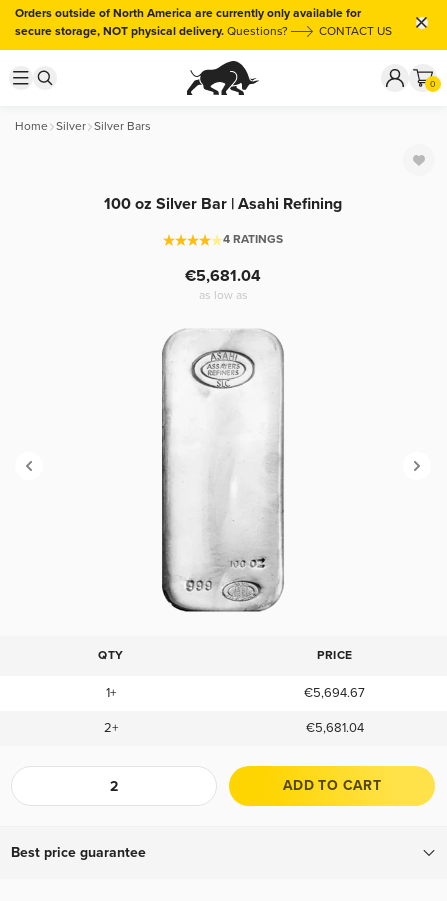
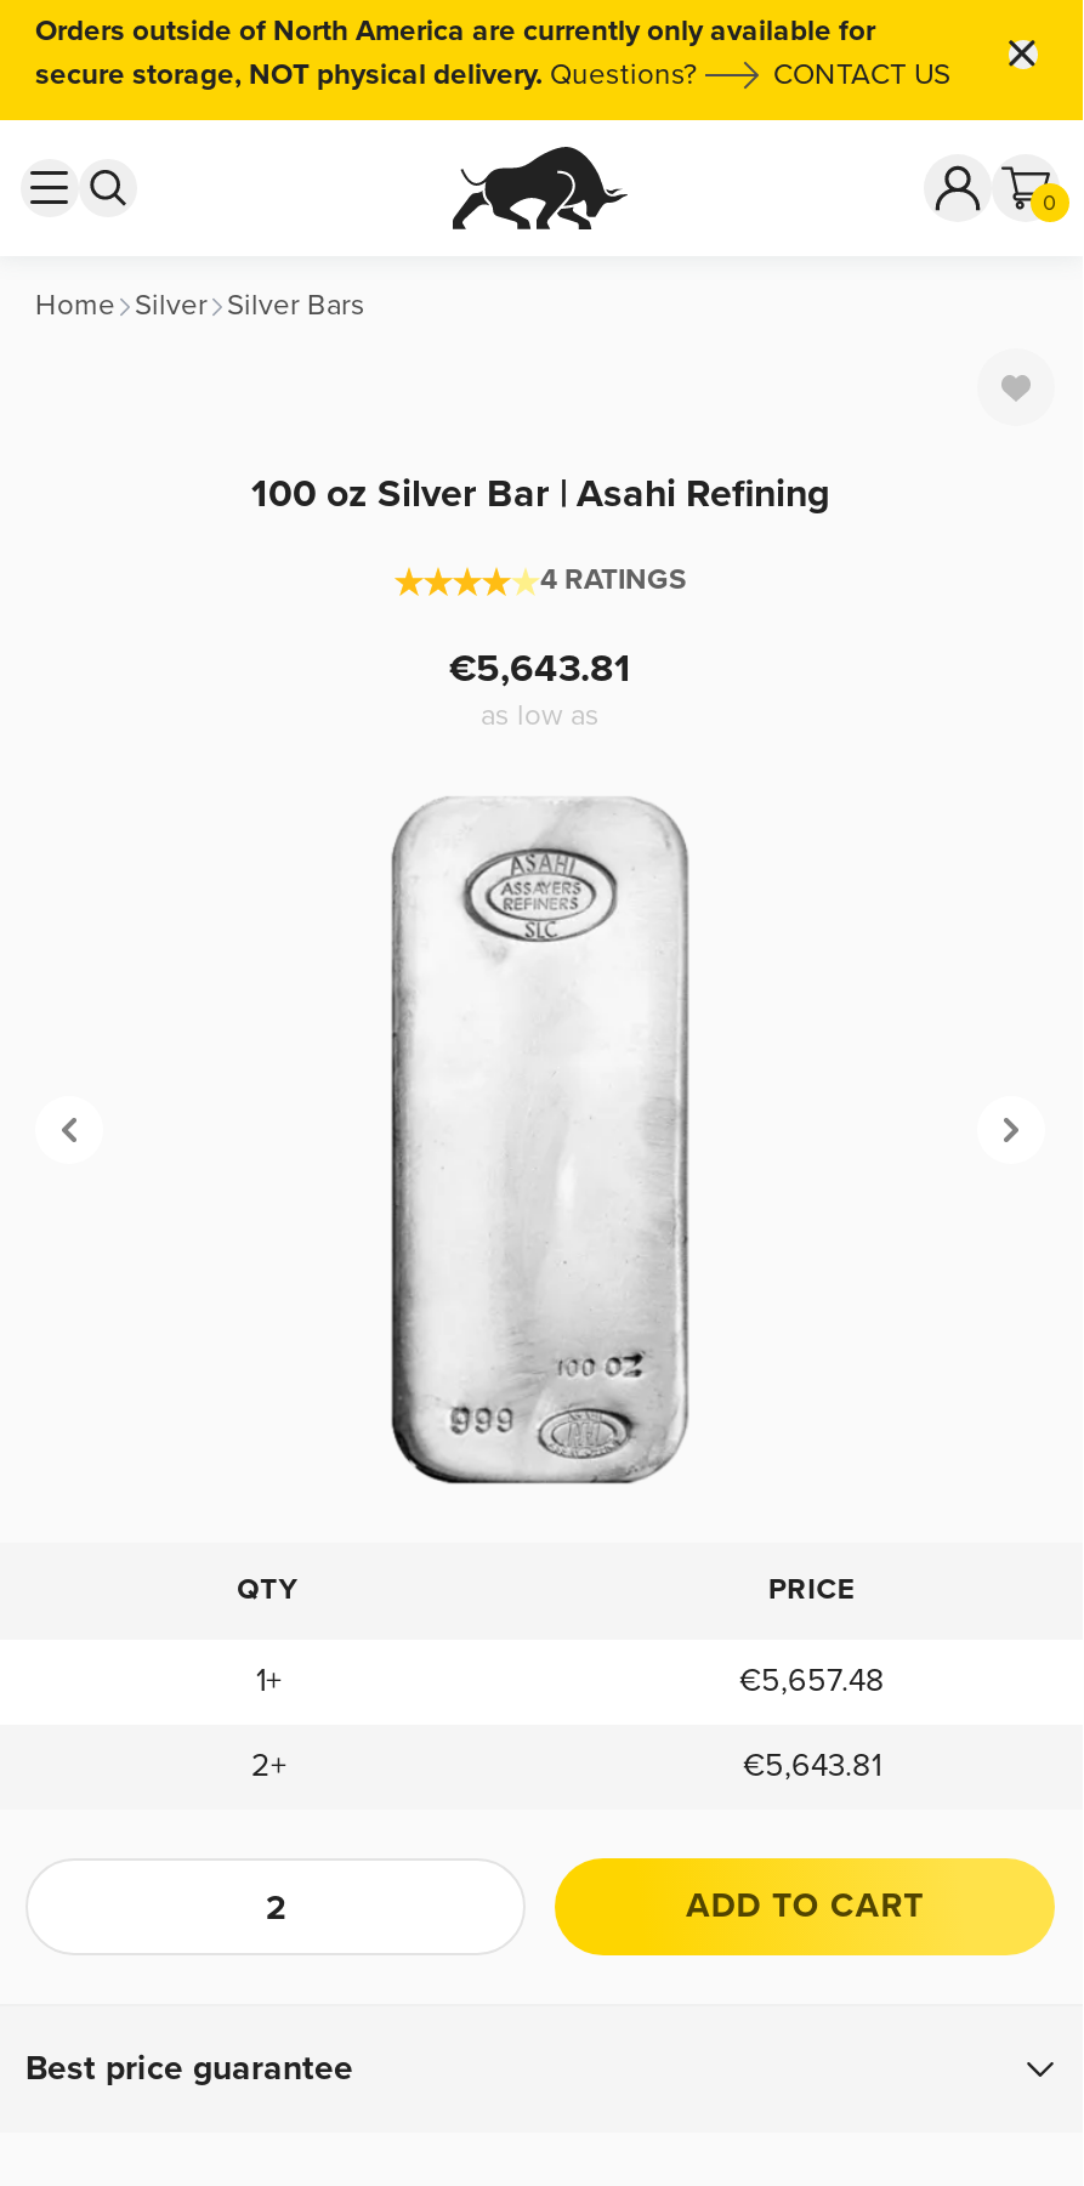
[185,266,261,286] 5,681.04 -> [449,645,631,693] 5,643.81
[304,685,365,701] 5,694.67 -> [739,1662,885,1700] 5,657.48
[306,720,364,736] 5,681.04 -> [743,1747,881,1785] 5,643.81

